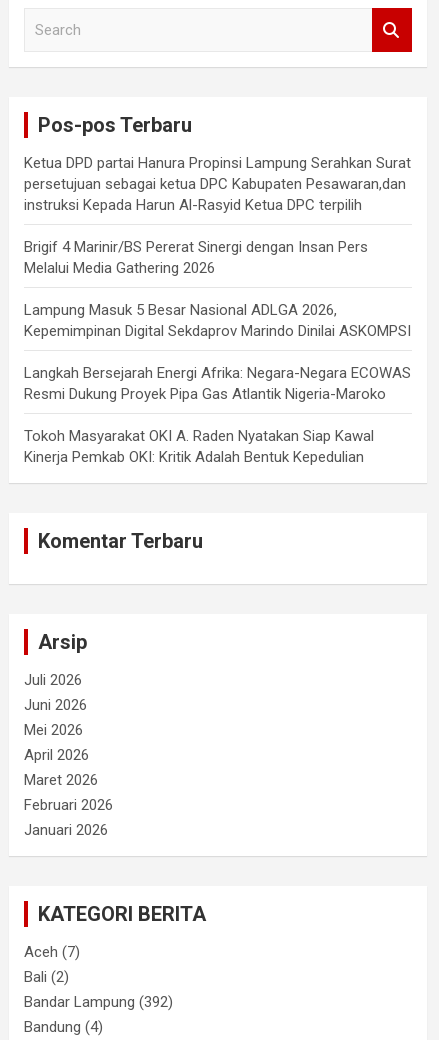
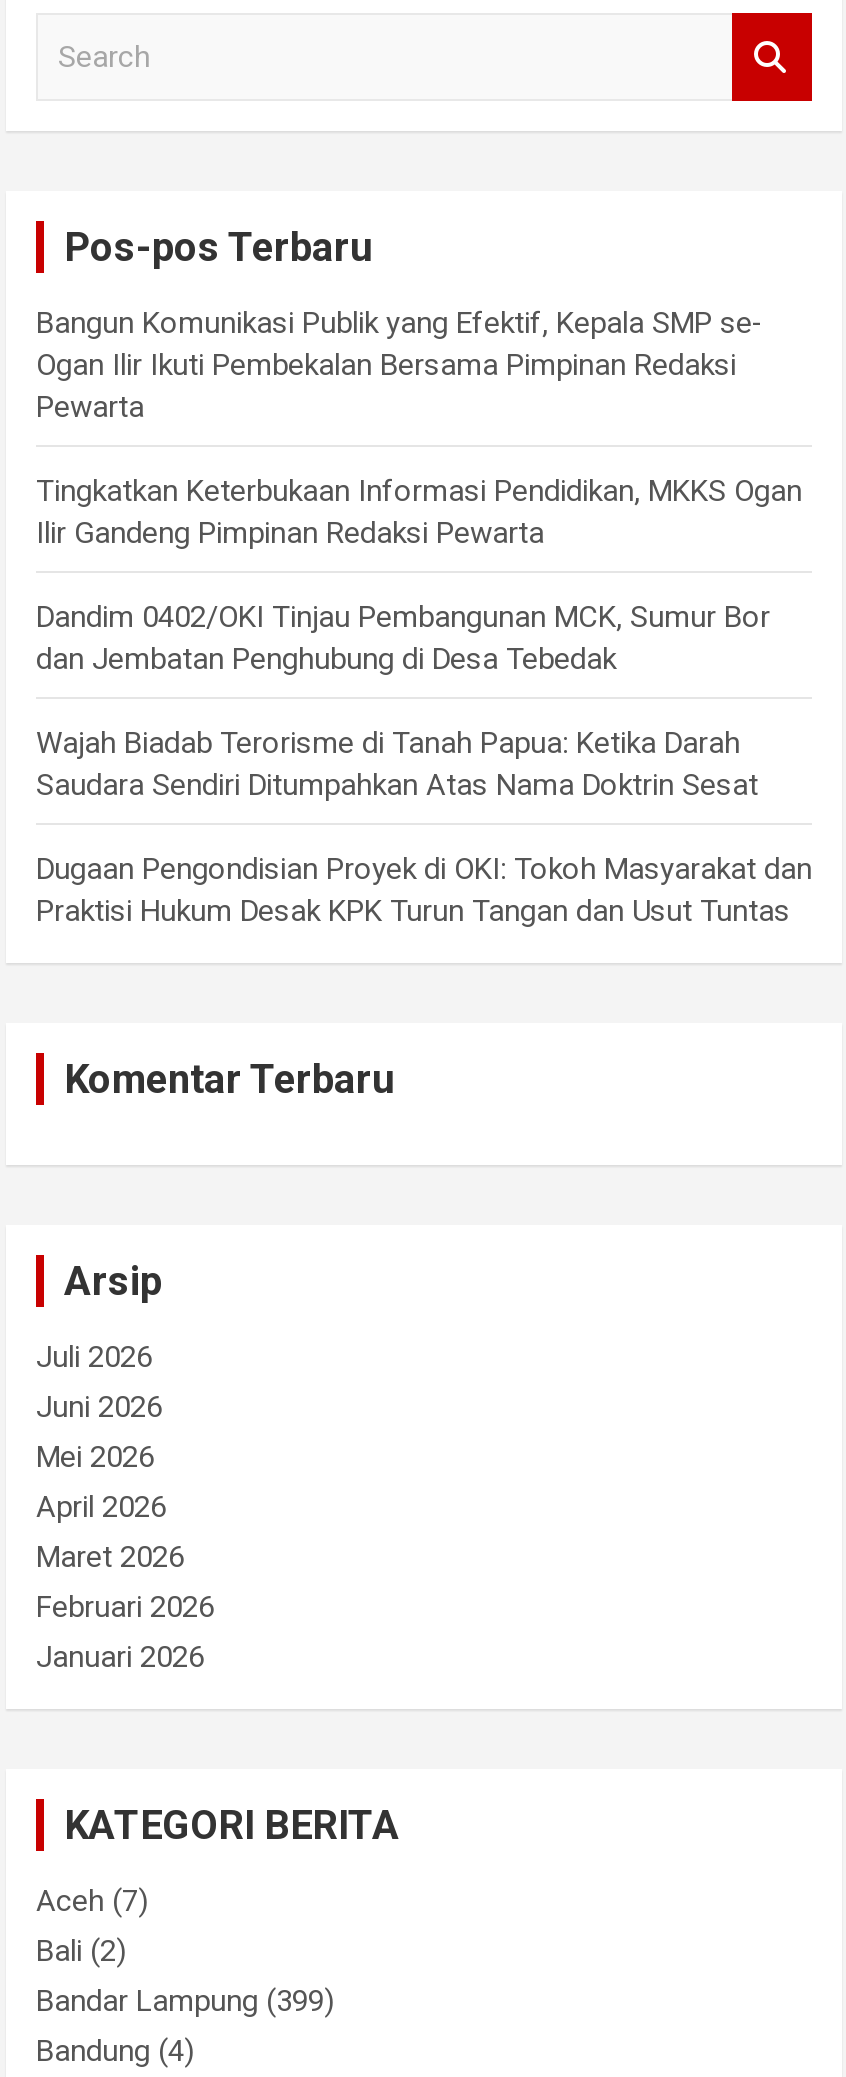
[24,154,411,214] Ketua DPD partai Hanura Propinsi Lampung Serahkan Surat | persetujuan sebagai ketua DPC Kabupaten Pesawaran,dan | instruksi Kepada Harun Al-Rasyid Ketua DPC terpilih -> [36,305,764,425] Bangun Komunikasi Publik yang Efektif, Kepala SMP se- | Ogan Ilir Ikuti Pembekalan Bersama Pimpinan Redaksi | Pewarta
[24,238,368,277] Brigif 4 Marinir/BS Pererat Sinergi dengan Insan Pers | Melalui Media Gathering 2026 -> [36,473,802,551] Tingkatkan Keterbukaan Informasi Pendidikan, MKKS Ogan | Ilir Gandeng Pimpinan Redaksi Pewarta
[24,301,411,340] Lampung Masuk 5 Besar Nasional ADLGA 2026, | Kepemimpinan Digital Sekdaprov Marindo Dinilai ASKOMPSI -> [36,599,770,677] Dandim 0402/OKI Tinjau Pembangunan MCK, Sumur Bor | dan Jembatan Penghubung di Desa Tebedak
[24,364,411,403] Langkah Bersejarah Energi Afrika: Negara-Negara ECOWAS | Resmi Dukung Proyek Pipa Gas Atlantik Nigeria-Maroko -> [36,725,758,803] Wajah Biadab Terorisme di Tanah Papua: Ketika Darah | Saudara Sendiri Ditumpahkan Atas Nama Doktrin Sesat
[24,427,374,466] Tokoh Masyarakat OKI A. Raden Nyatakan Siap Kawal | Kinerja Pemkab OKI: Kritik Adalah Bentuk Kepedulian -> [36,851,812,929] Dugaan Pengondisian Proyek di OKI: Tokoh Masyarakat dan | Praktisi Hukum Desak KPK Turun Tangan dan Usut Tuntas
[24,993,173,1011] Bandar Lampung (392) -> [36,1983,334,2019] Bandar Lampung (399)

